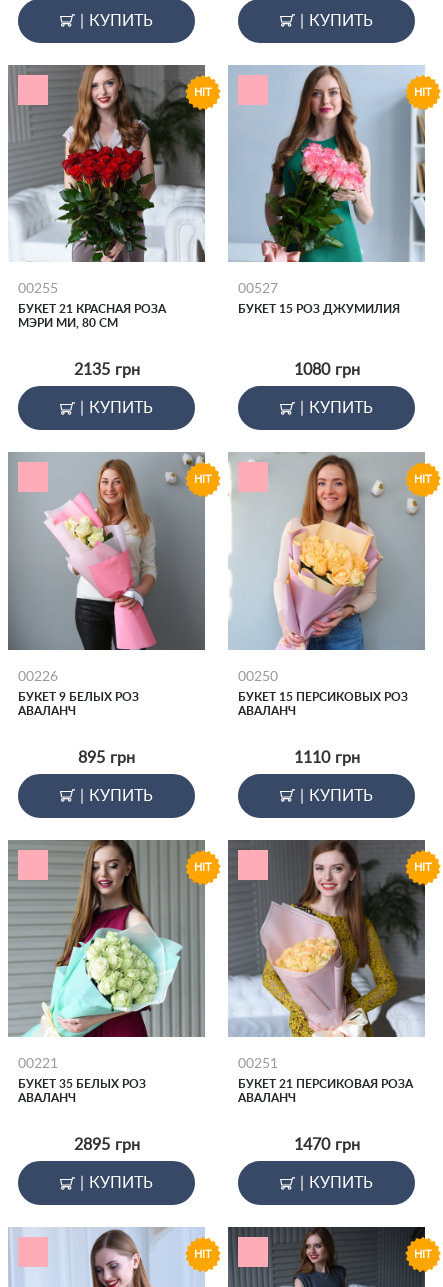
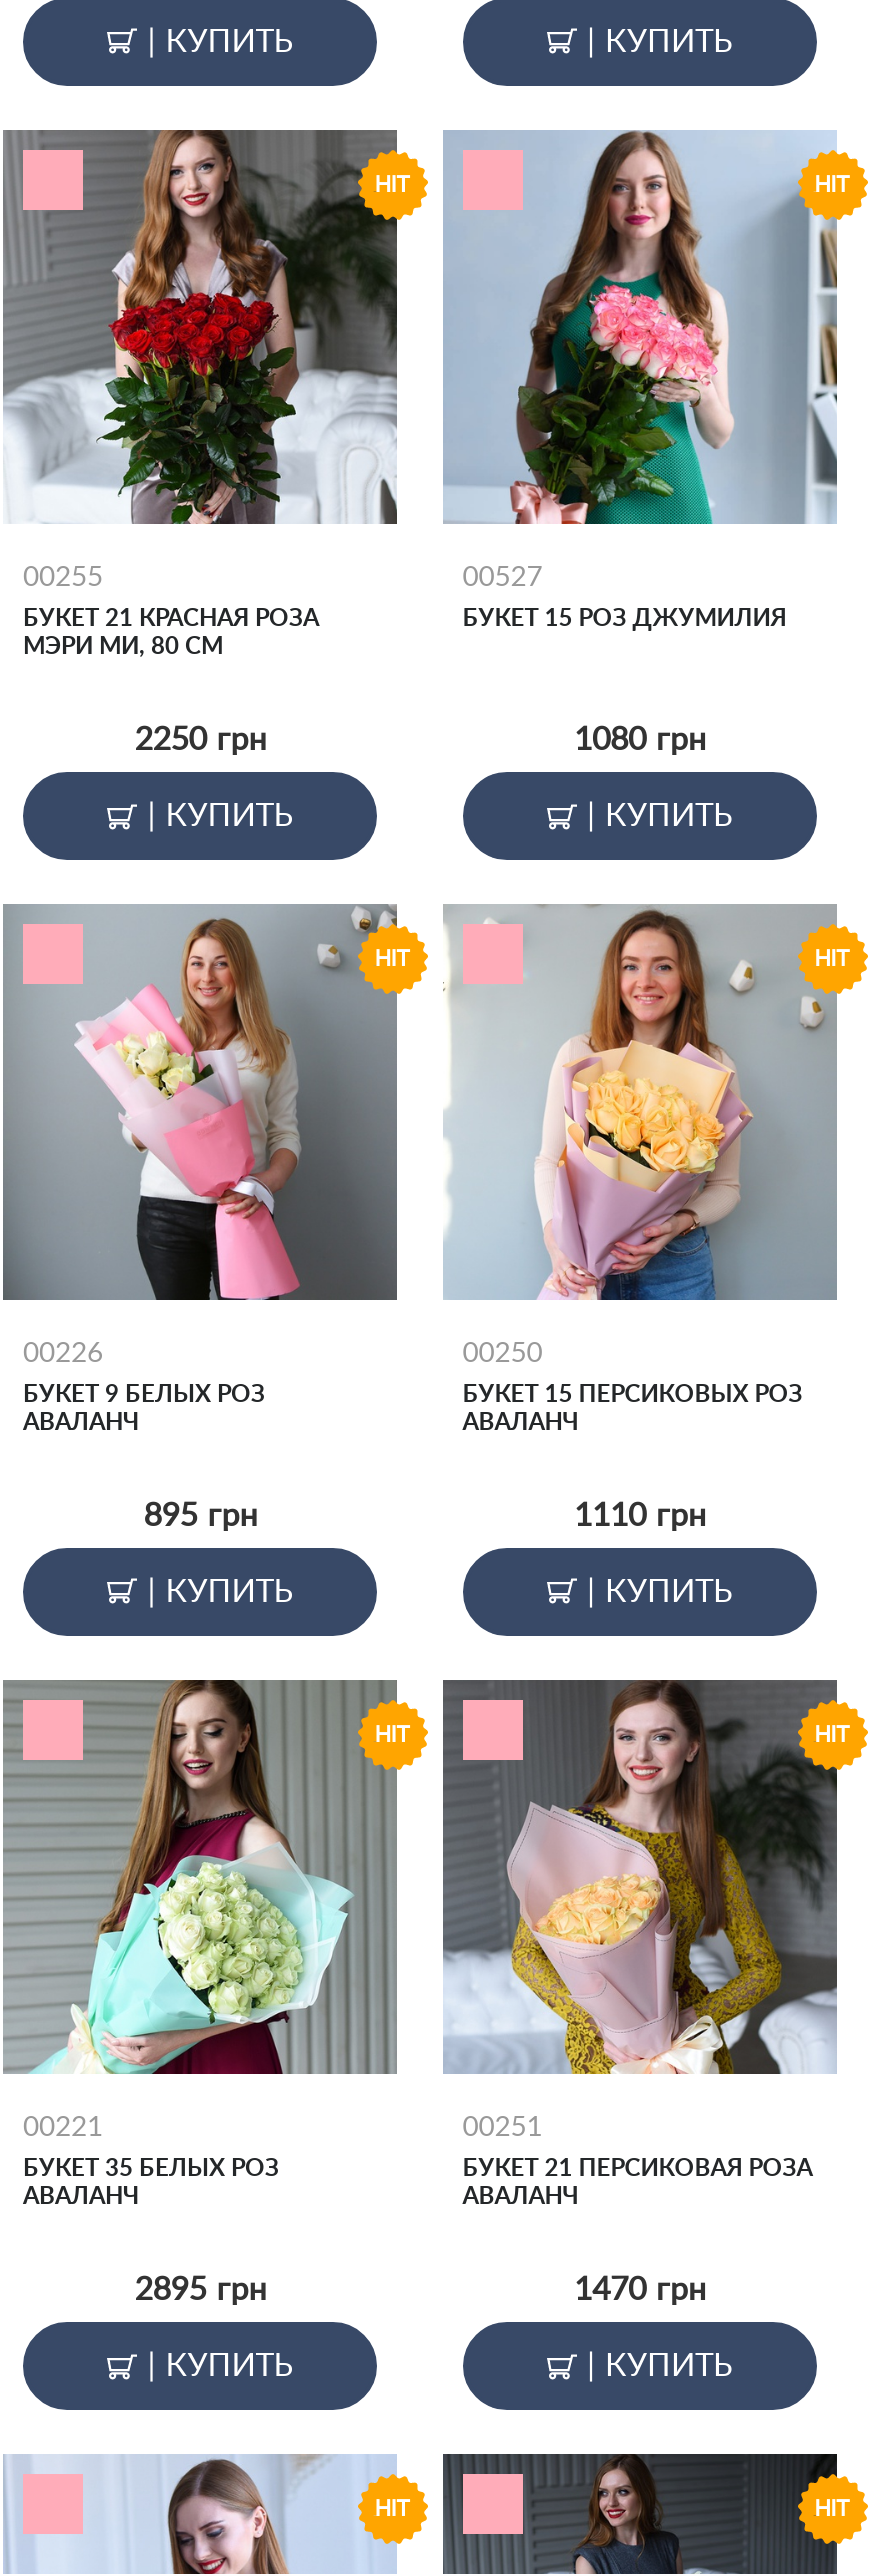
[74,362,140,378] 2135 грн -> [134,725,266,757] 2250 грн

